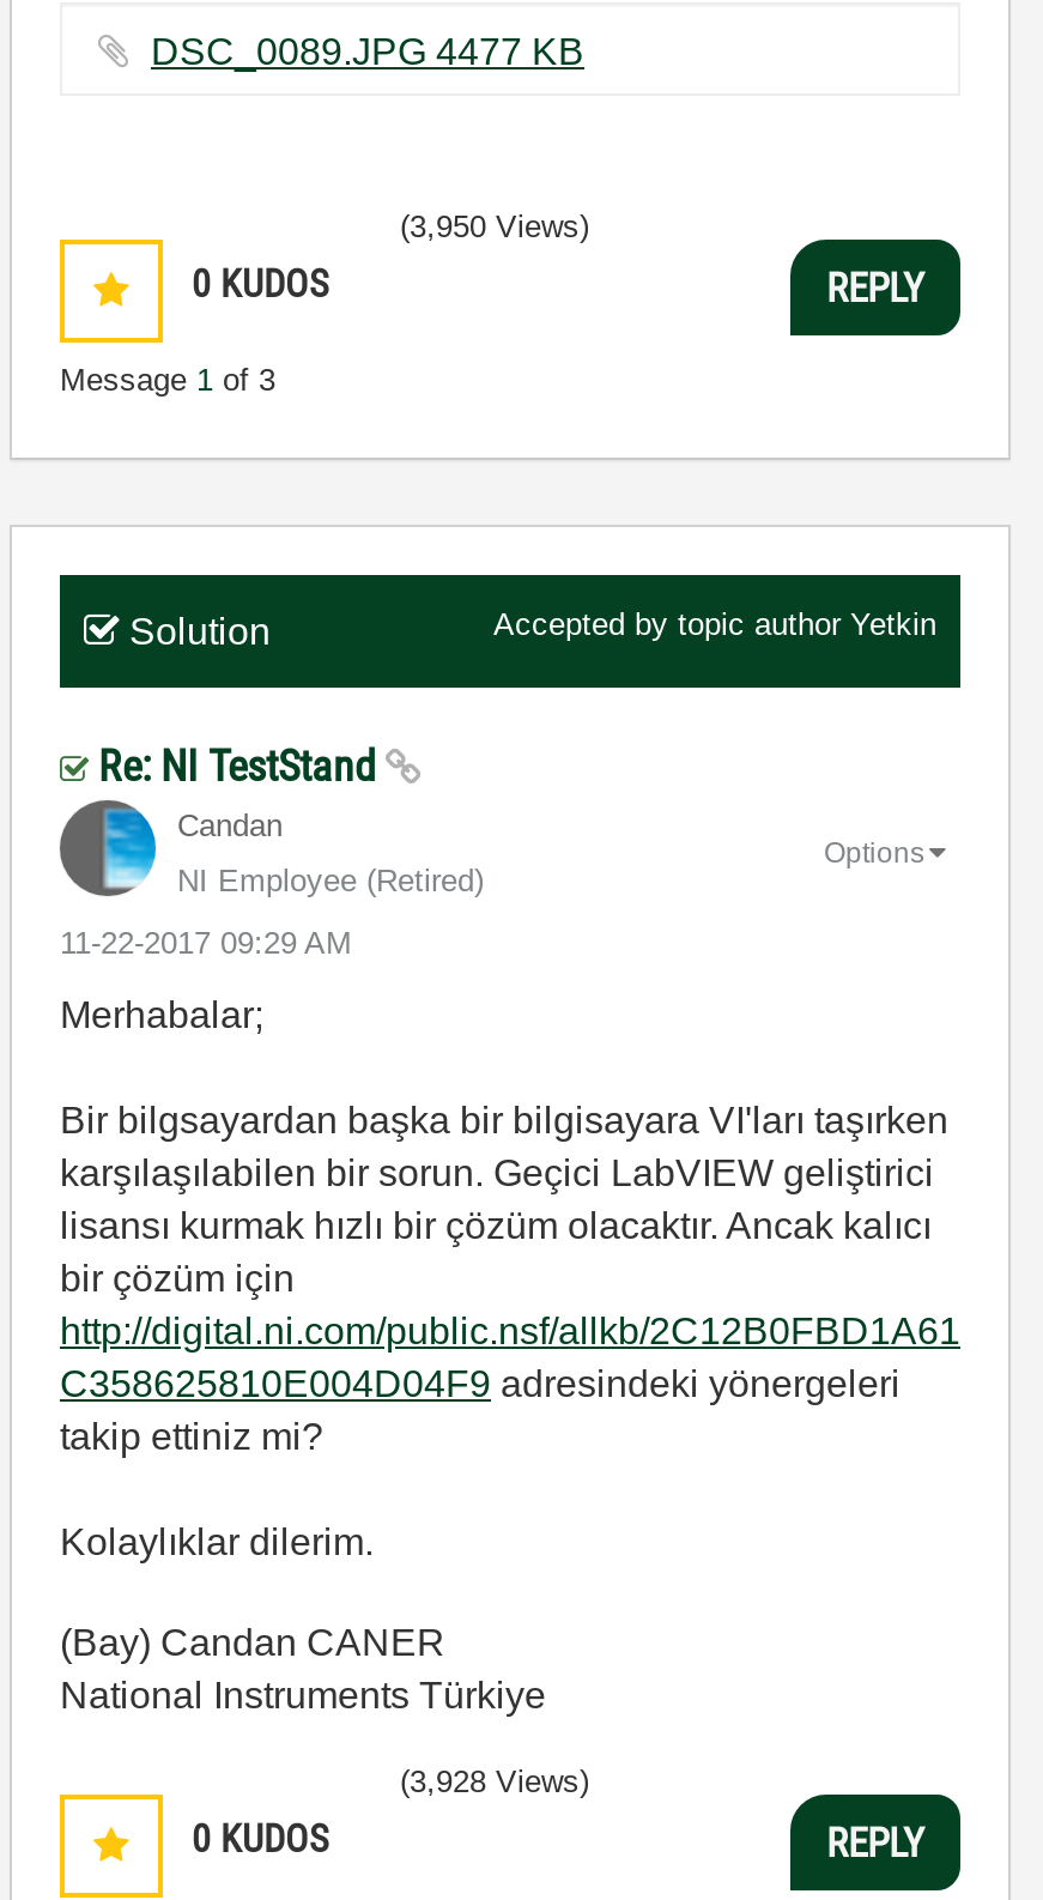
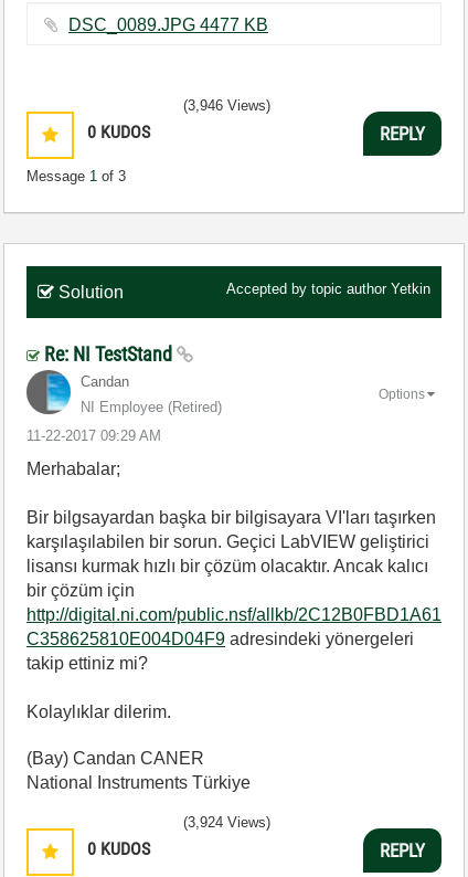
[400,208,589,244] (3,950 Views) -> [183,97,270,114] (3,946 Views)
[400,1763,589,1799] (3,928 Views) -> [183,814,270,831] (3,924 Views)

